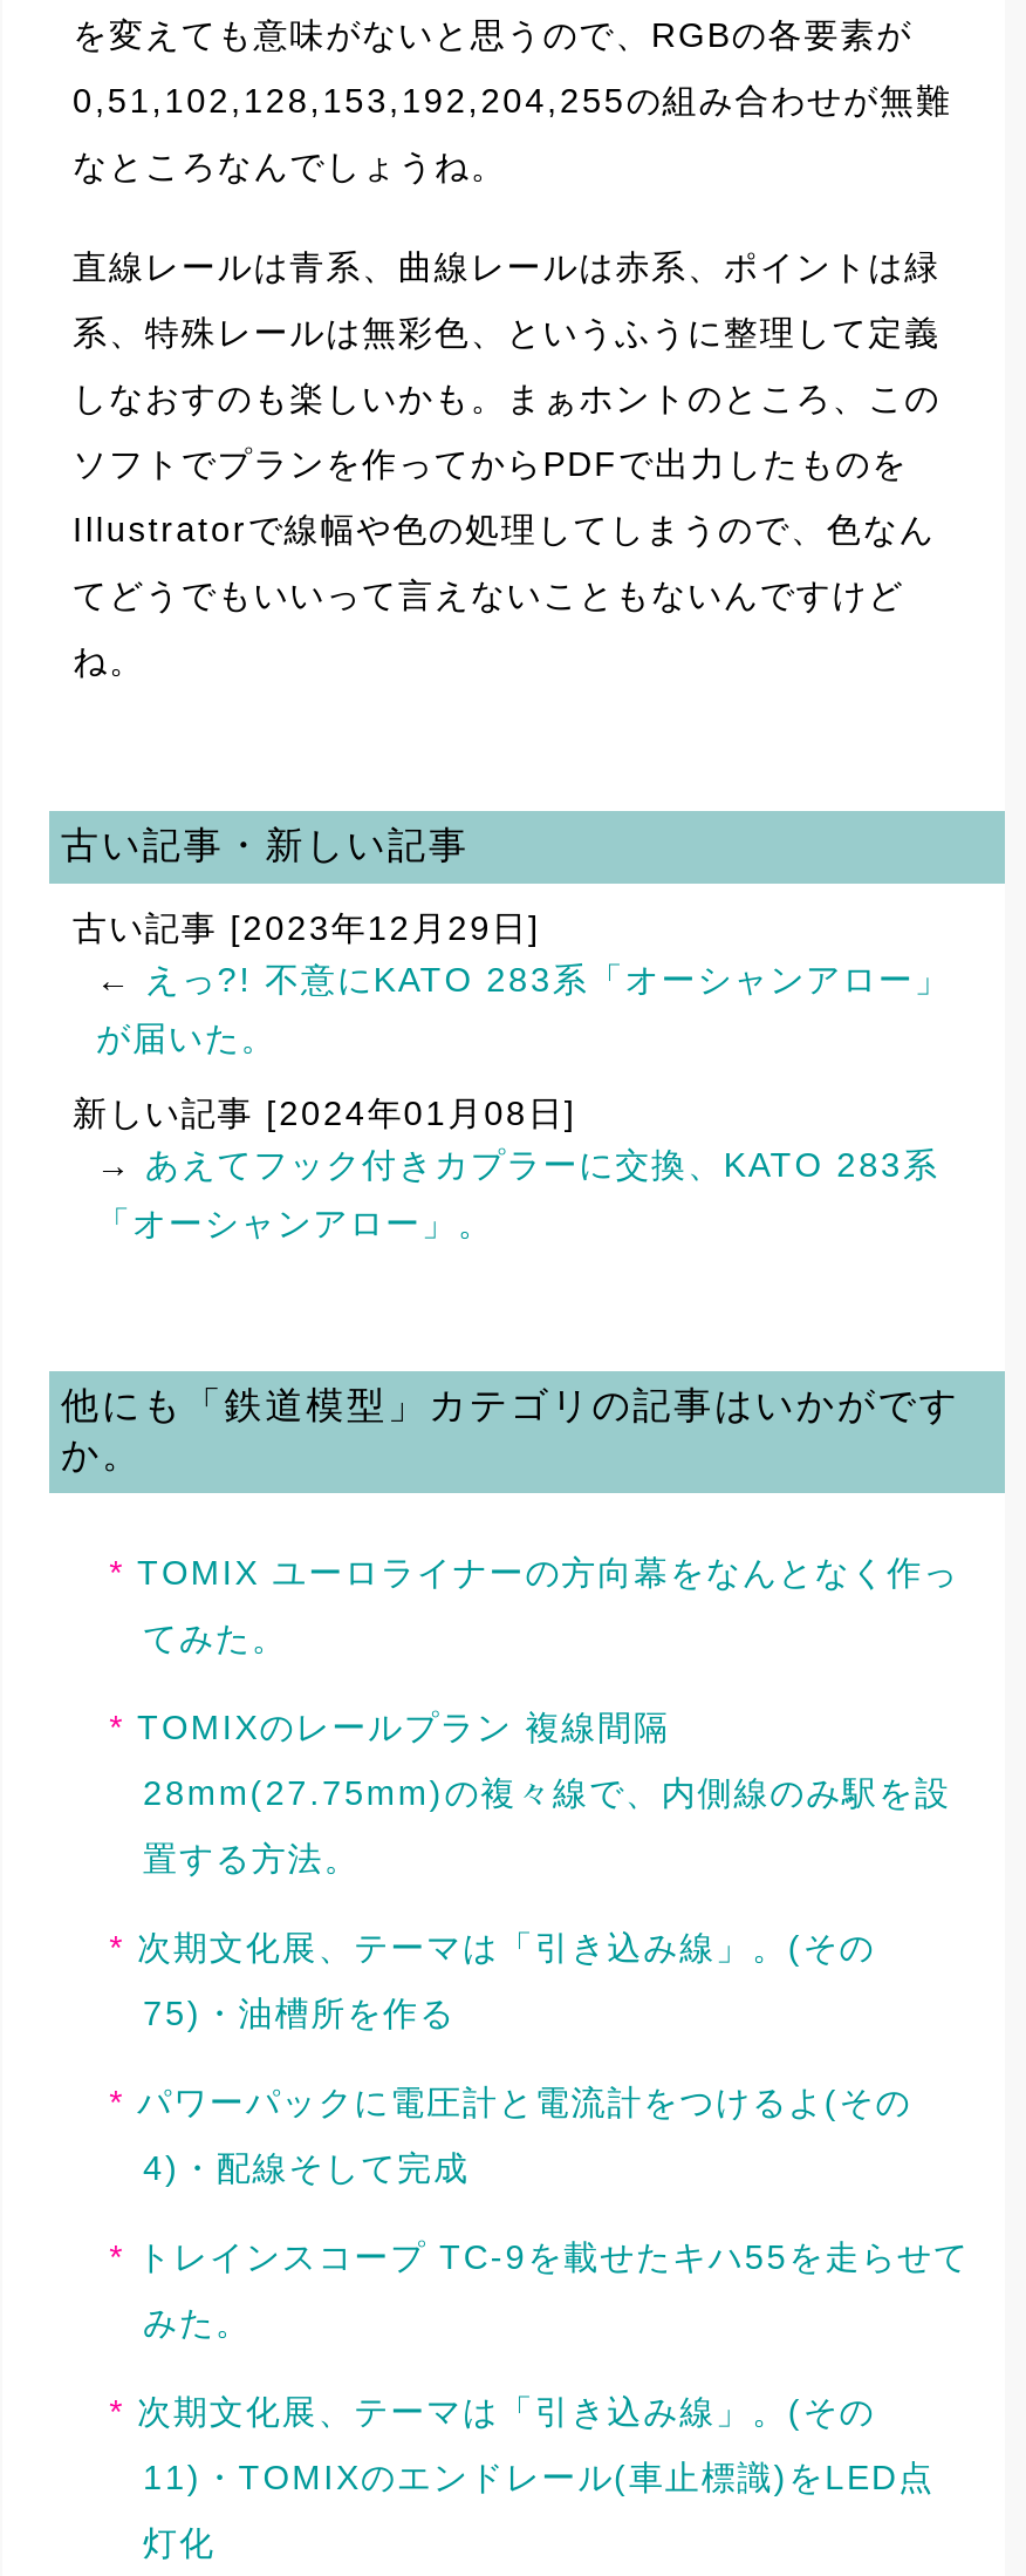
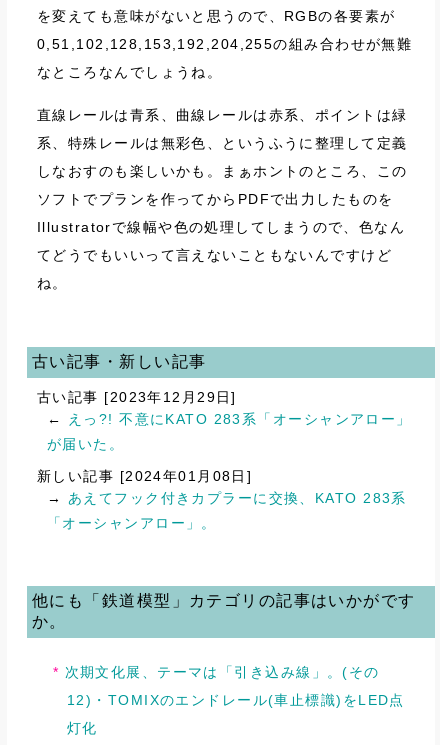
[137,1554,959,1878] TOMIX ユーロライナーの方向幕をなんとなく作っ | てみた。 | TOMIXのレールプラン 複線間隔 | 28mm(27.75mm)の複々線で、内側線のみ駅を設 | 置する方法。 -> none
[137,1995,970,2497] 75)・油槽所を作る | パワーパックに電圧計と電流計をつけるよ(その | 4)・配線そして完成 | トレインスコープ TC-9を載せたキハ55を走らせて | みた。 | 次期文化展、テーマは「引き込み線」。(その | 11)・TOMIXのエンドレール(車止標識)をLED点 -> [67,692,405,708] 12)・TOMIXのエンドレール(車止標識)をLED点

